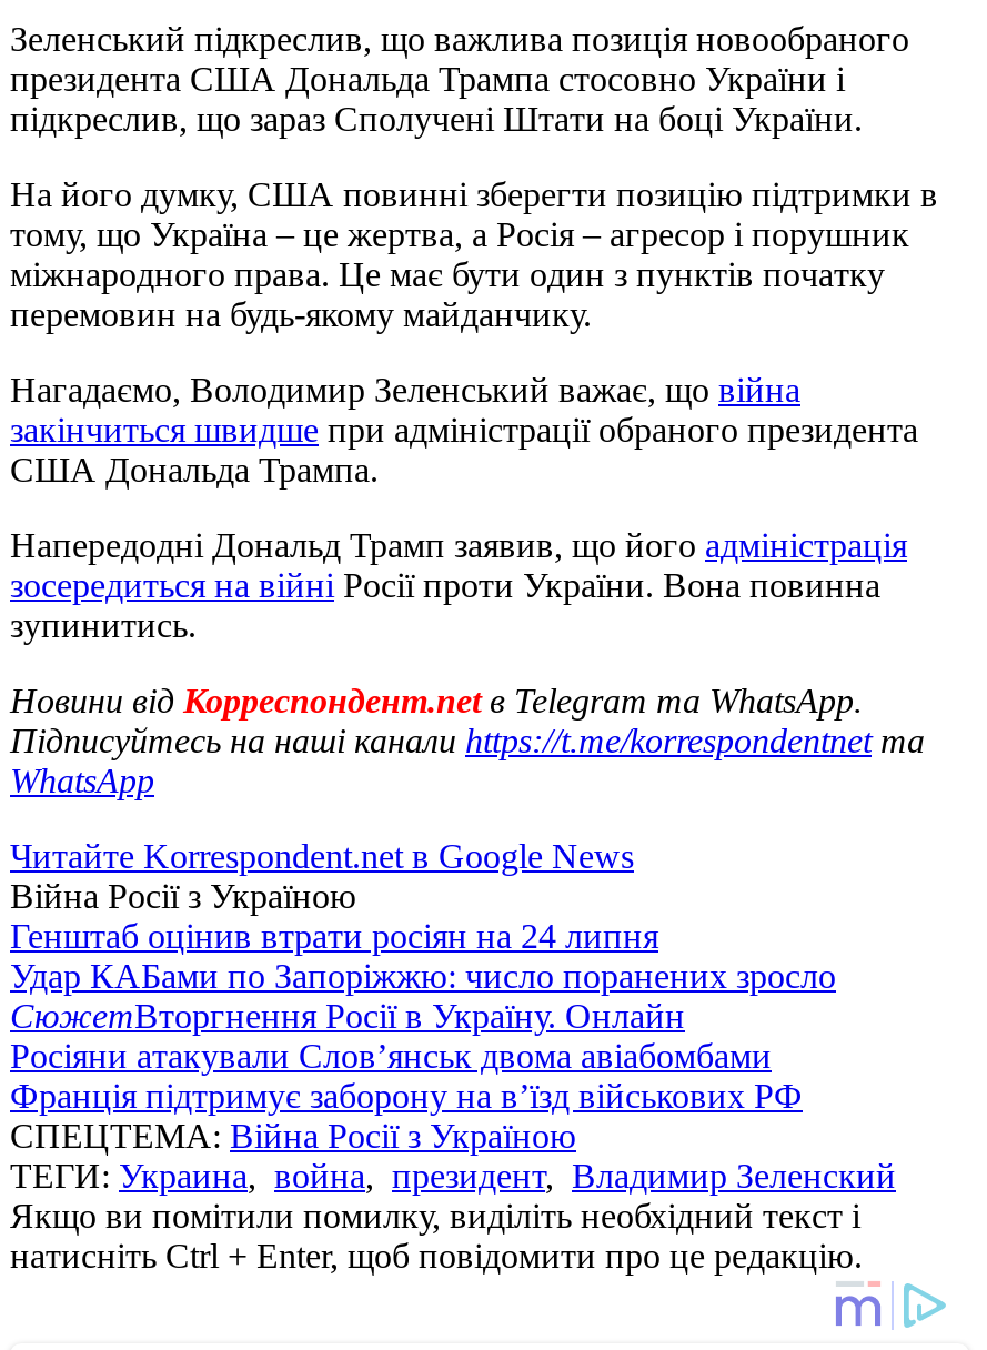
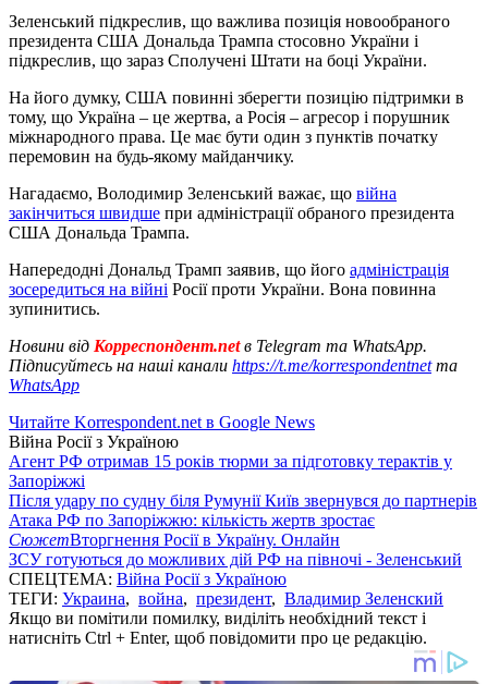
[10,916,836,994] Генштаб оцінив втрати росіян на 24 липня | Удар КАБами по Запоріжжю: число поранених зросло -> [9,452,477,529] Агент РФ отримав 15 років тюрми за підготовку терактів у | Запоріжжі | Після удару по судну біля Румунії Київ звернувся до партнерів | Атака РФ по Запоріжжю: кількість жертв зростає
moved [10,996,685,1034] -> [9,530,340,549]: СюжетВторгнення Росії в Україну. Онлайн
[10,1036,803,1114] Росіяни атакували Слов’янськ двома авіабомбами | Франція підтримує заборону на в’їзд військових РФ -> [9,550,462,568] ЗСУ готуються до можливих дій РФ на півночі - Зеленський

